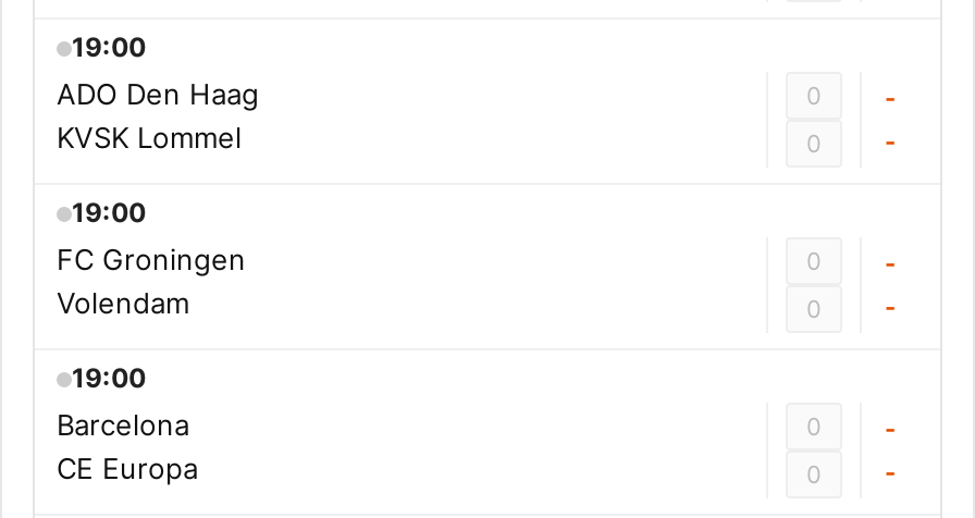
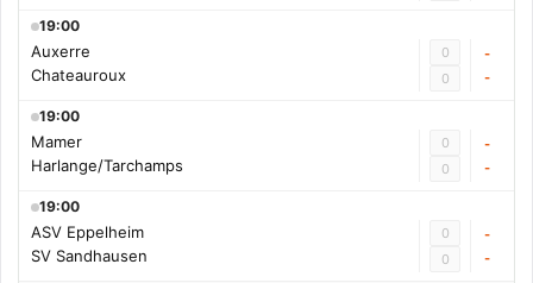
[57,76,259,155] ADO Den Haag | KVSK Lommel -> [31,42,126,84] Auxerre | Chateauroux
[57,242,246,320] FC Groningen | Volendam -> [31,132,183,175] Mamer | Harlange/Tarchamps
[57,407,198,485] Barcelona | CE Europa -> [31,222,148,265] ASV Eppelheim | SV Sandhausen

